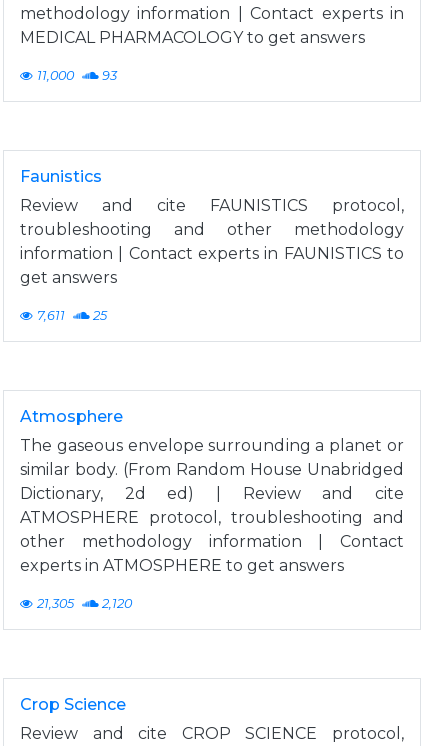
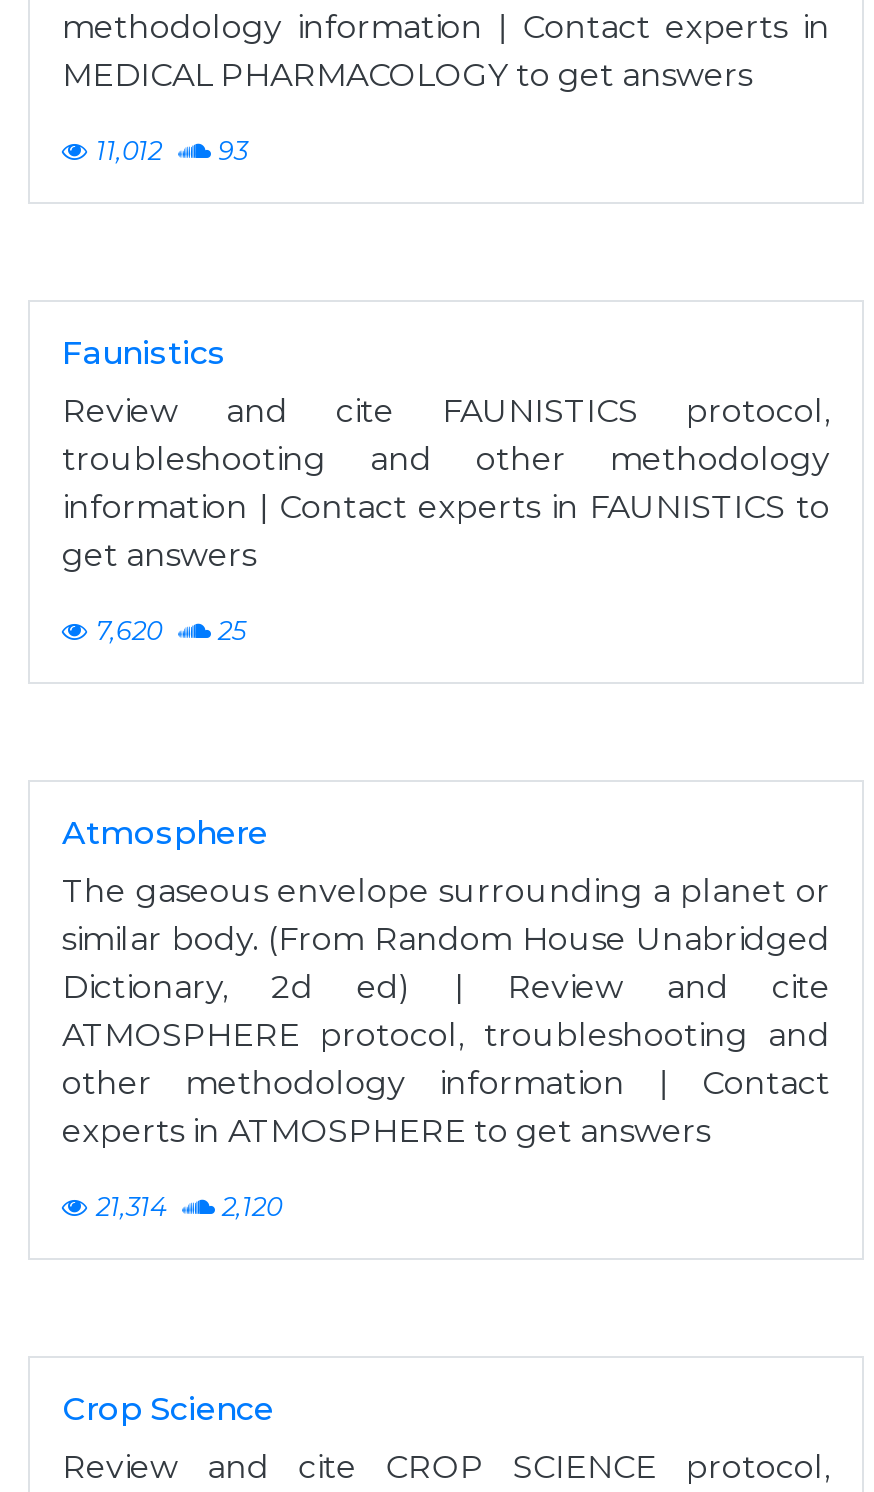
[37,68,117,83] 11,000 93 -> [96,135,248,165] 11,012 93
[37,308,107,323] 7,611 25 -> [96,615,246,645] 7,620 25
[37,596,132,611] 21,305 2,120 -> [96,1191,282,1221] 21,314 2,120

